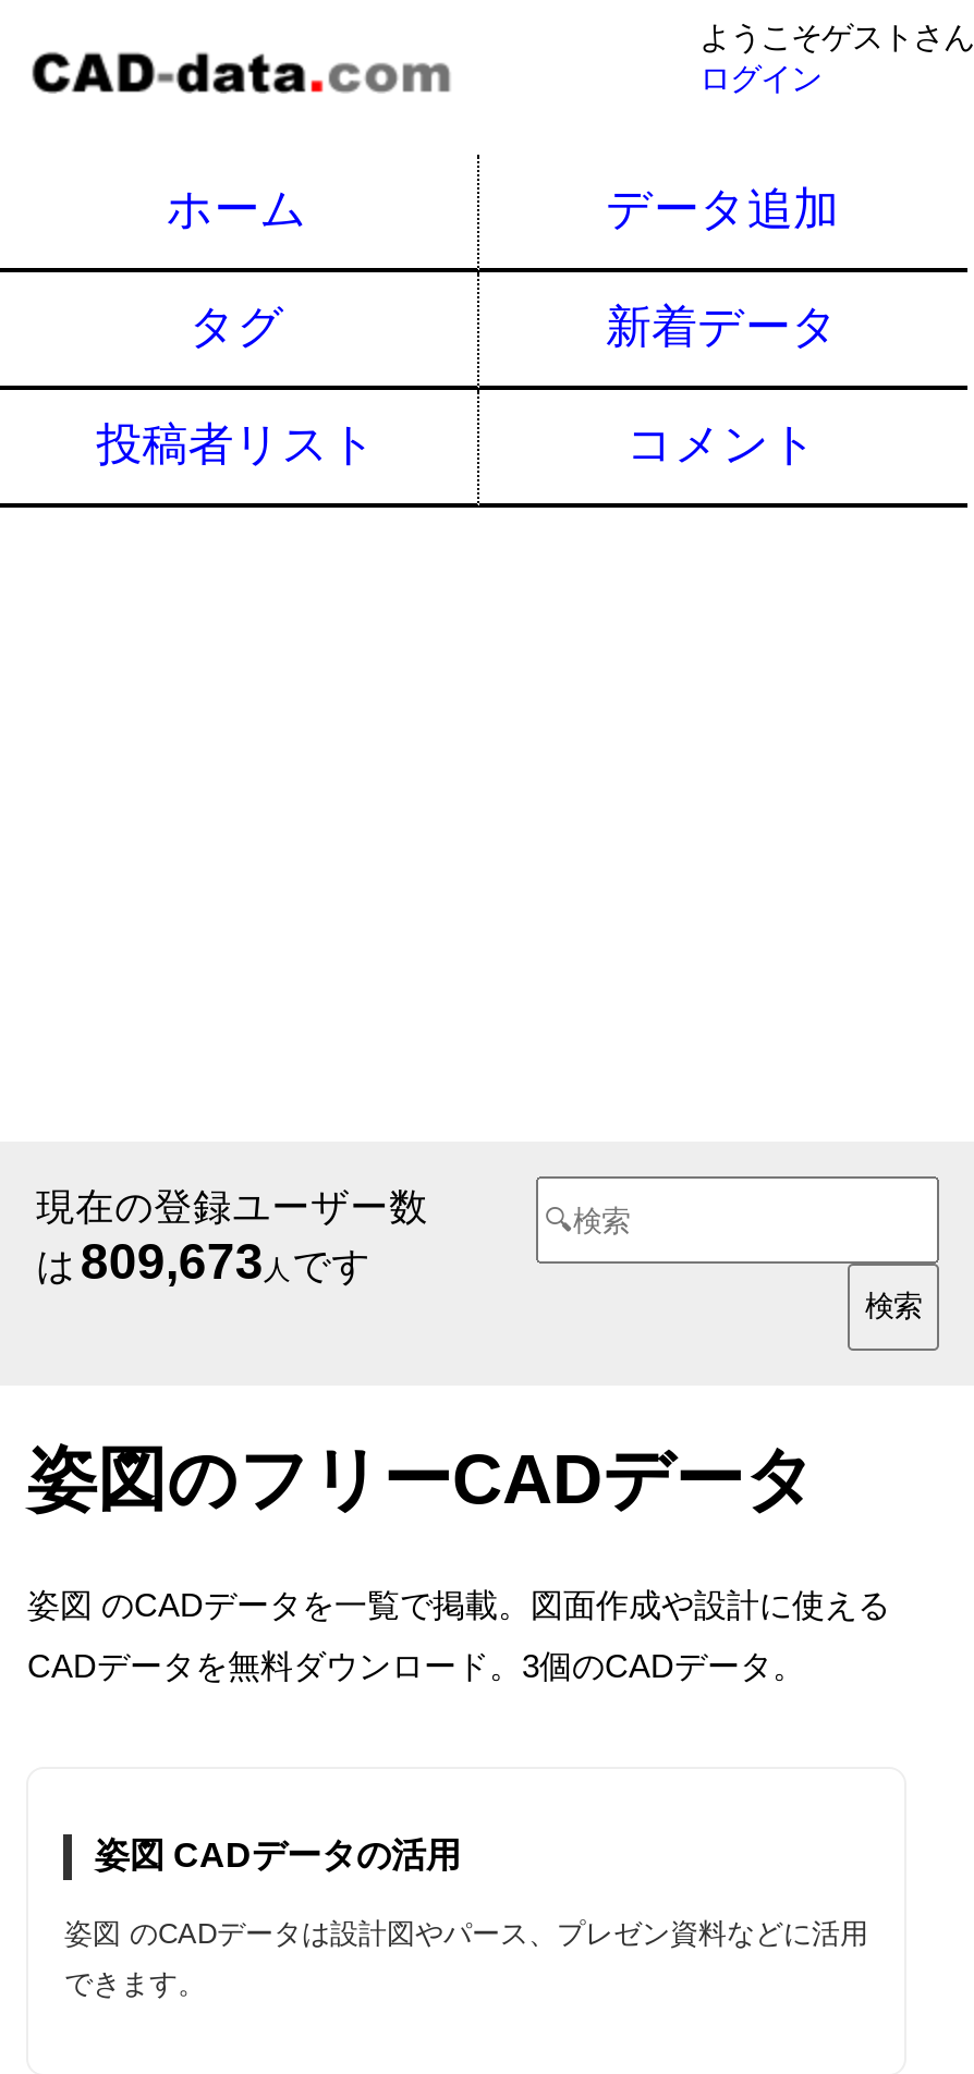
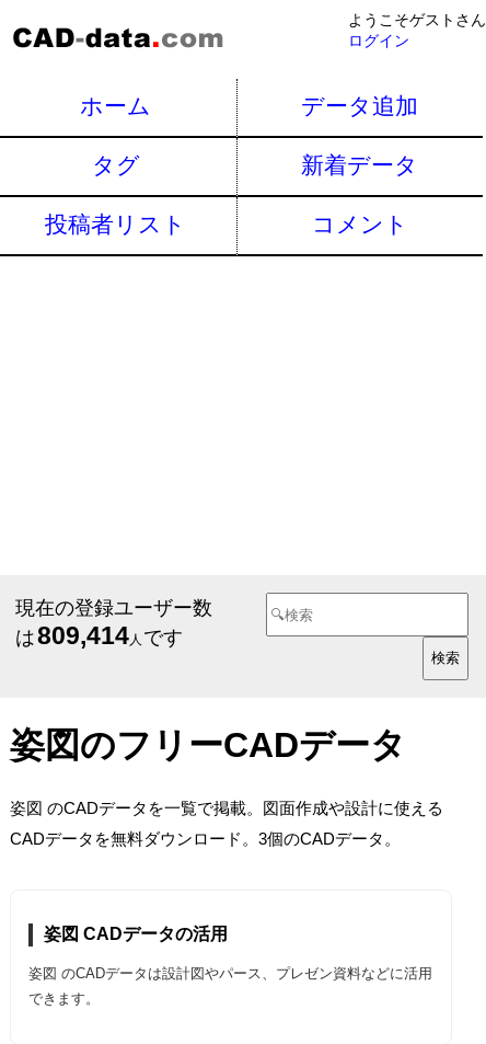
[36,1233,371,1290] は 809,673人 です -> [15,621,183,650] は 809,414人 です

